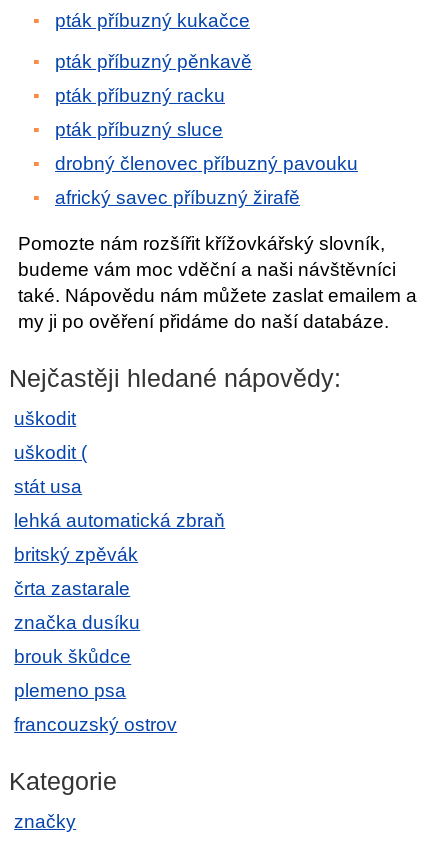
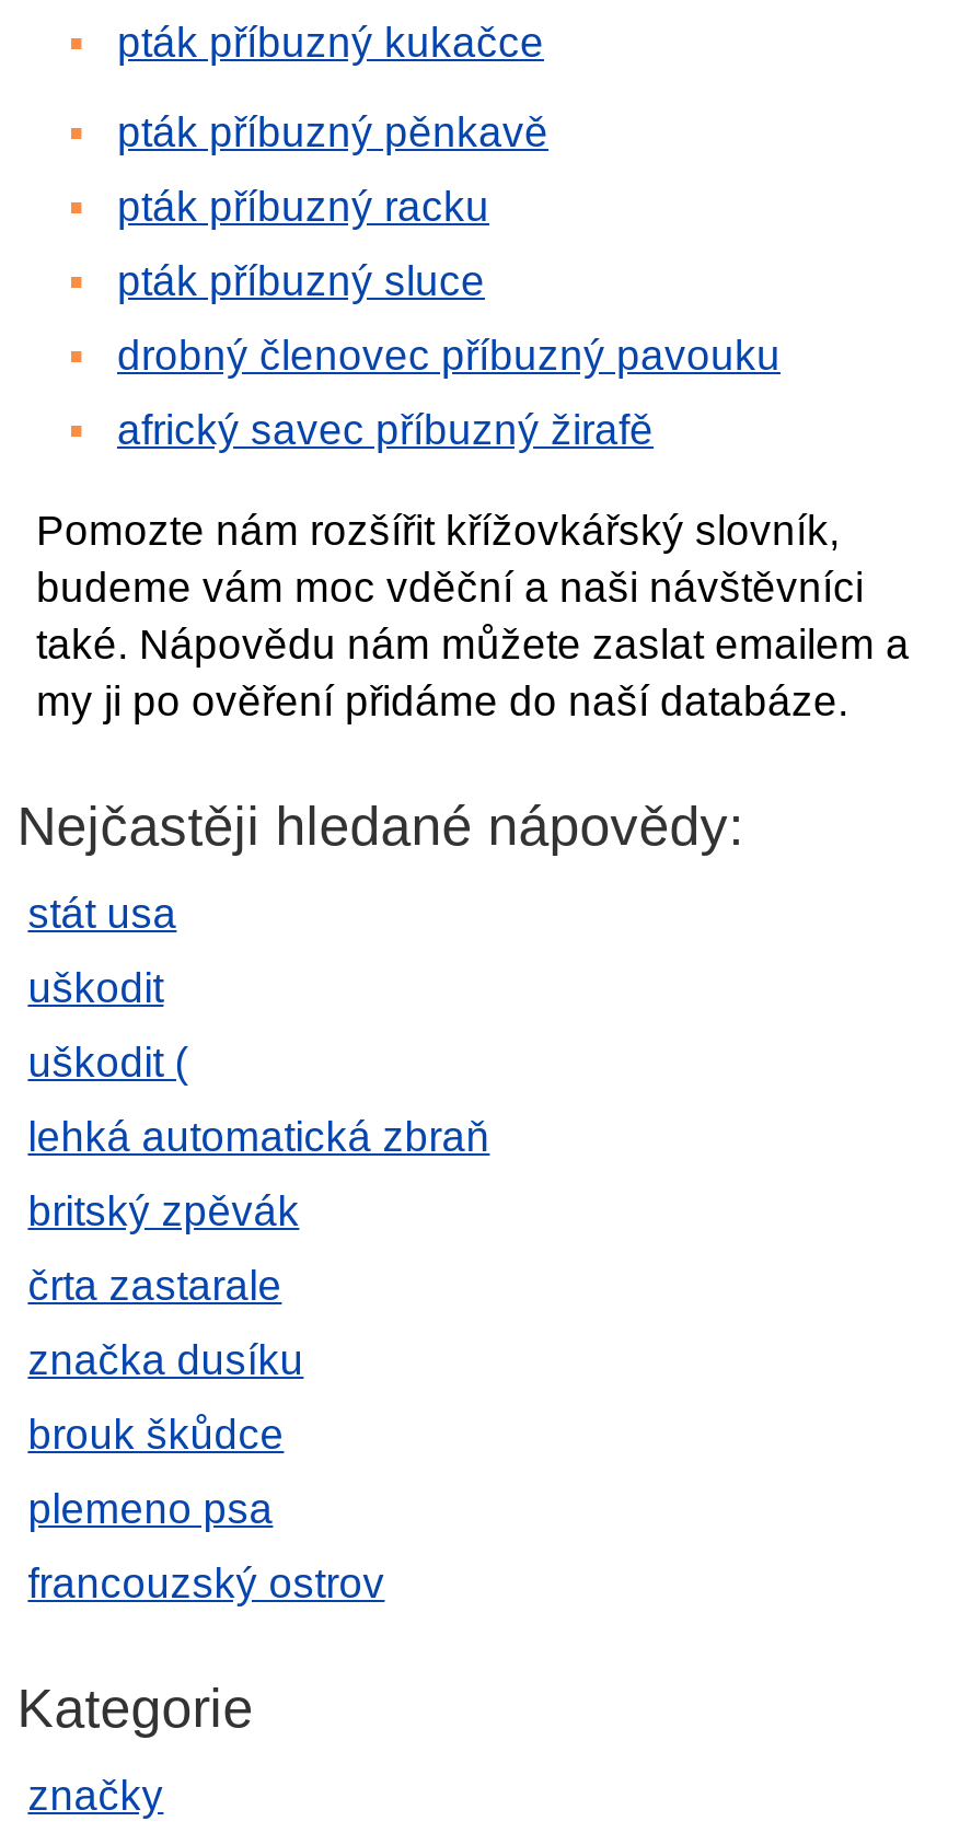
moved [14,408,87,463] -> [28,965,188,1086]: uškodit | uškodit (
moved [14,476,82,497] -> [28,891,177,937]: stát usa

